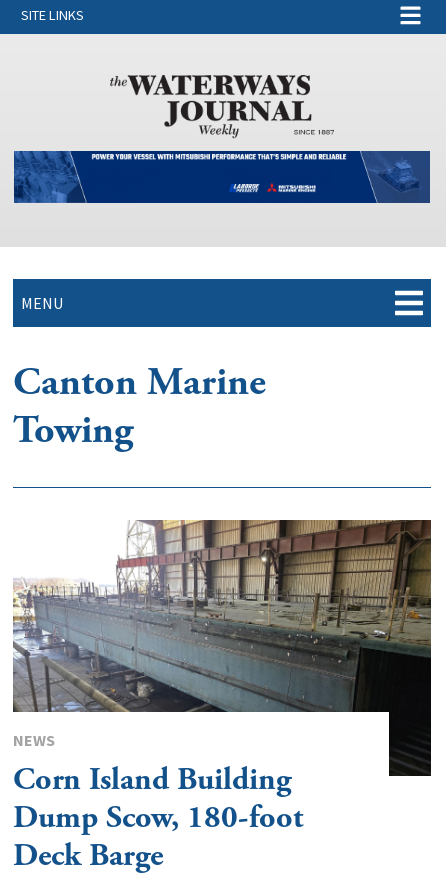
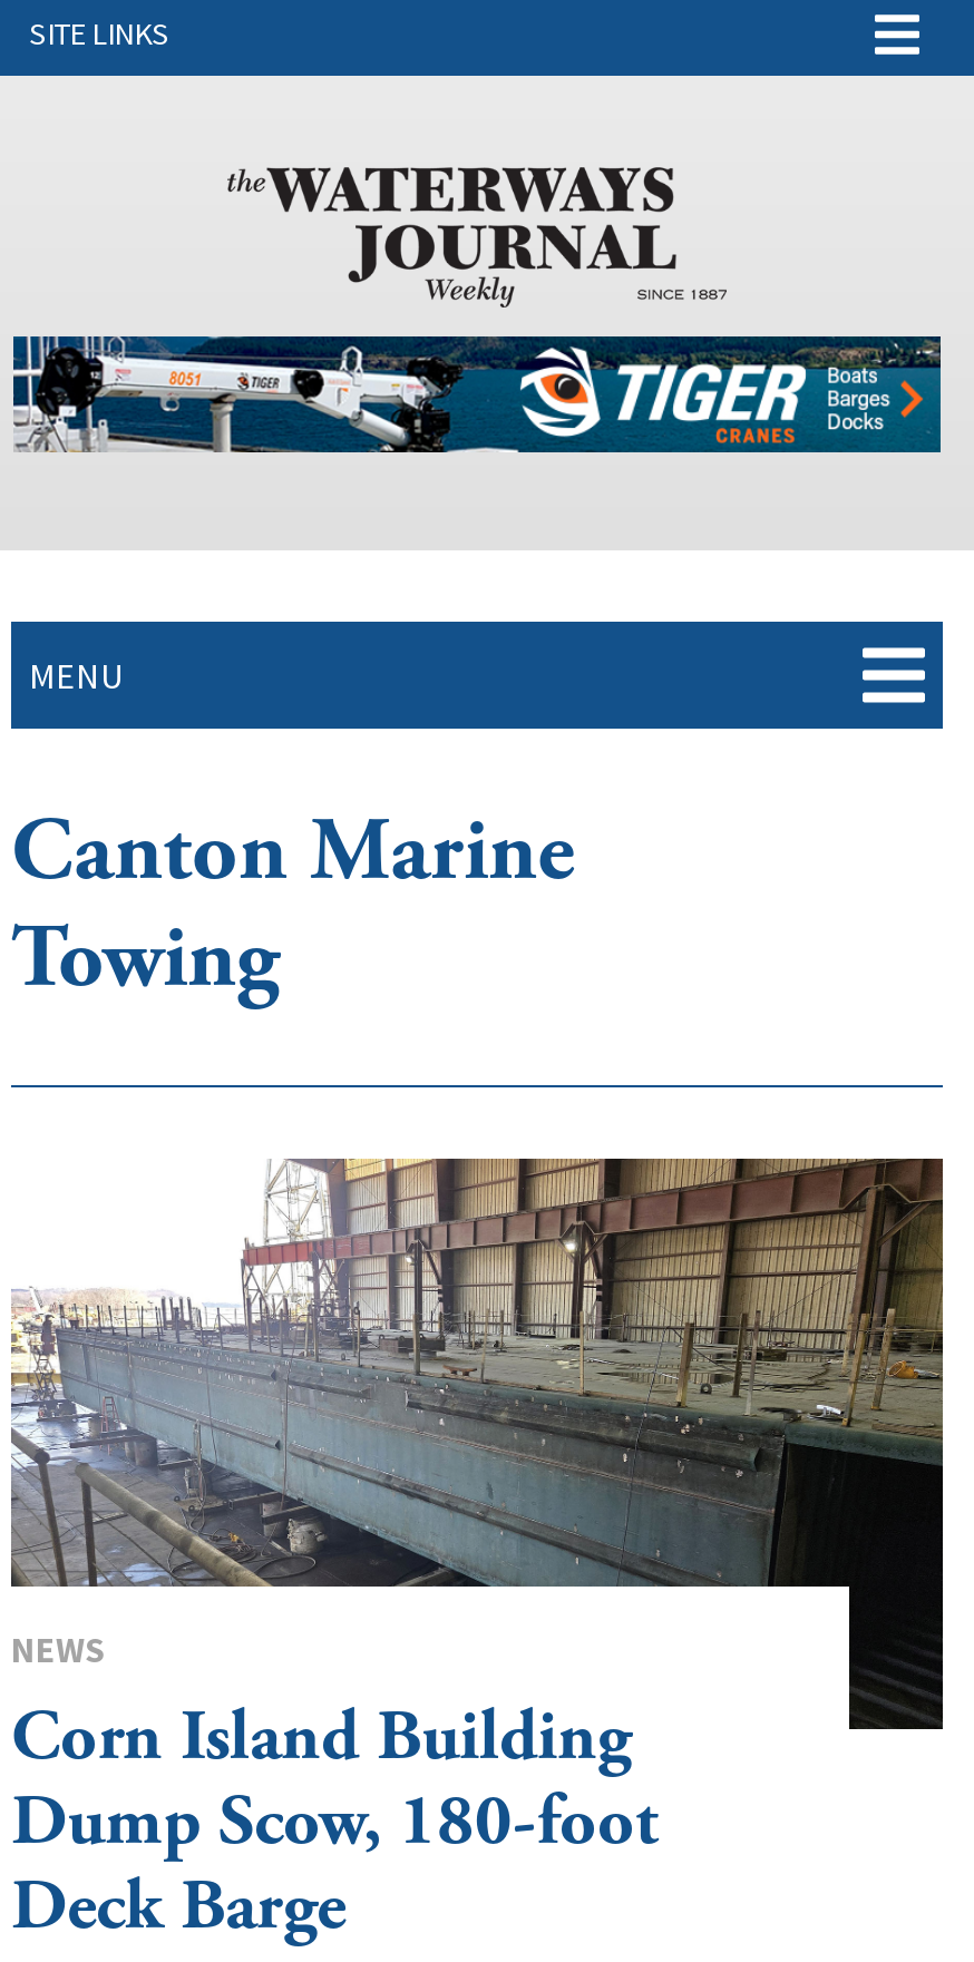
[13,151,430,204] [image] -> [13,336,941,455] [image]

